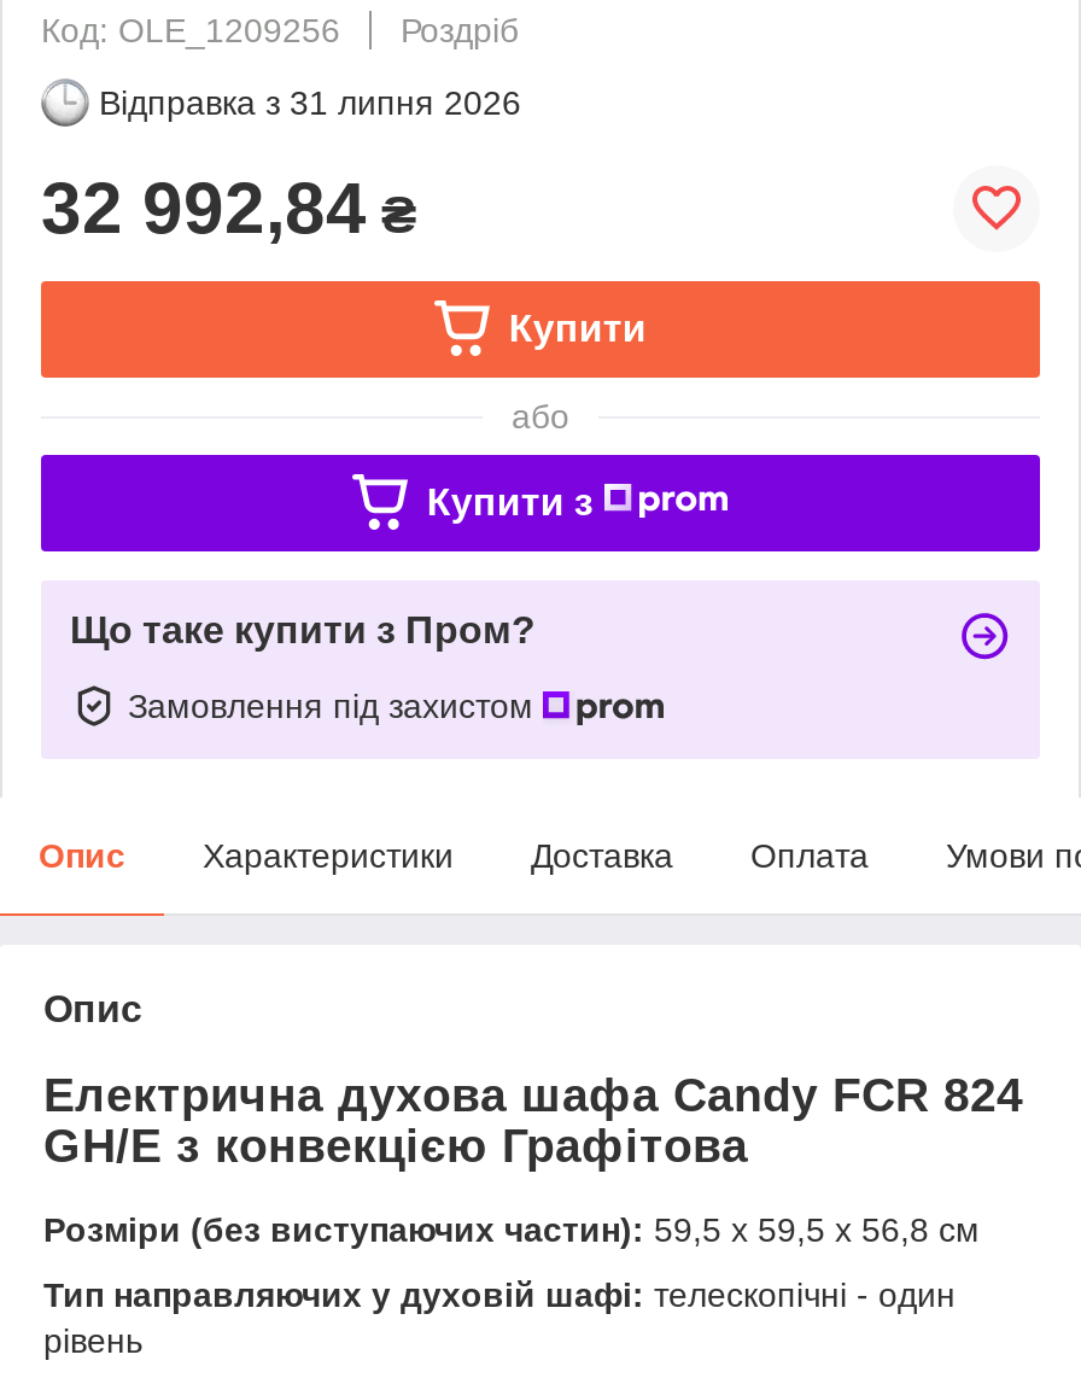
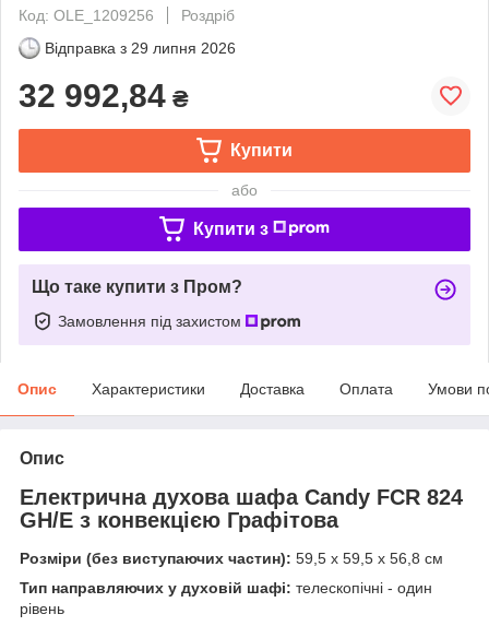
[99,83,521,121] Відправка з 31 липня 2026 -> [45,39,236,57] Відправка з 29 липня 2026

